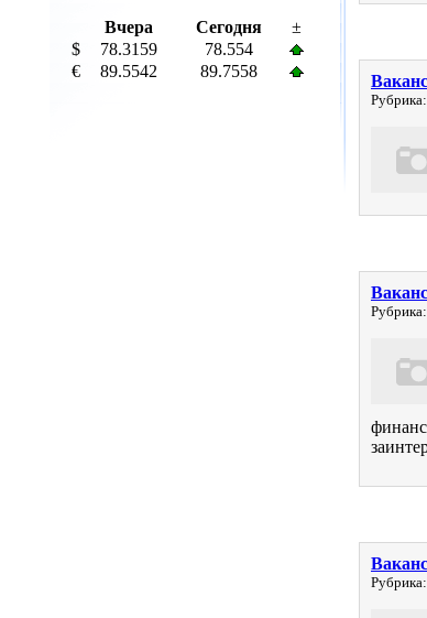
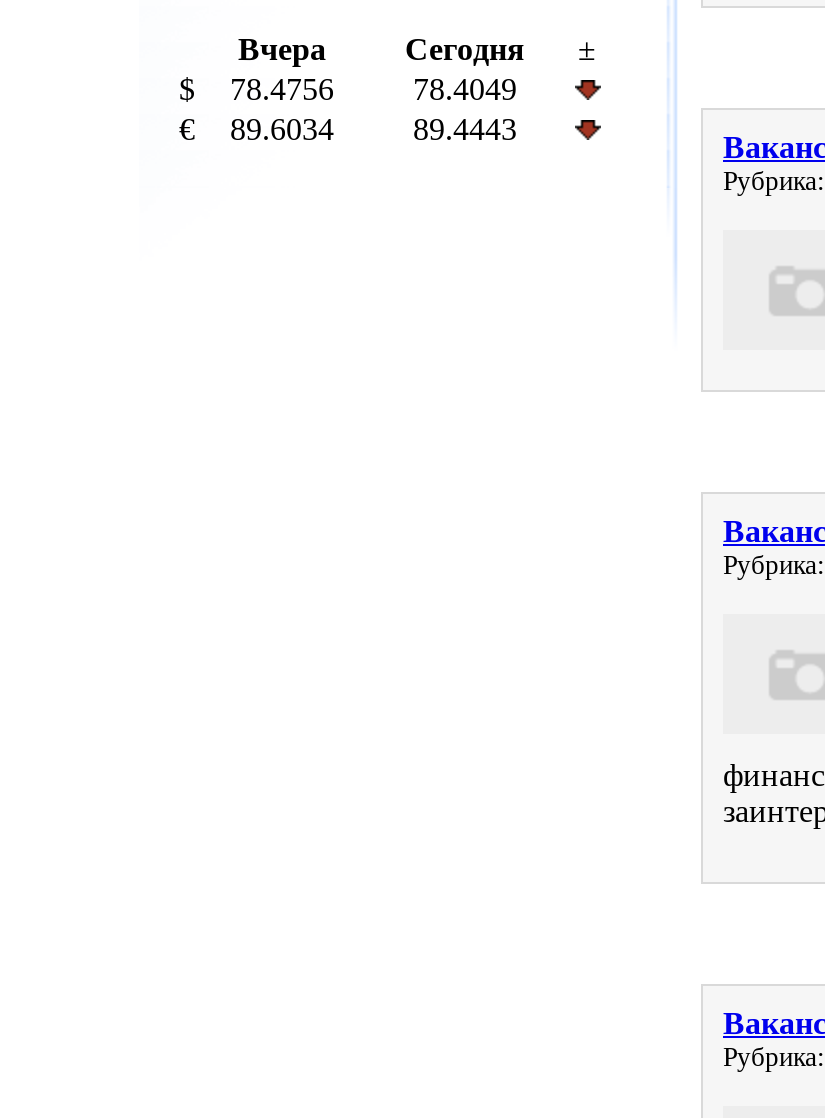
[100,40,157,58] 78.3159 -> [230,72,334,106] 78.4756
[205,40,253,58] 78.554 -> [413,72,517,106] 78.4049
[100,62,157,80] 89.5542 -> [230,112,334,146] 89.6034
[200,62,258,80] 89.7558 -> [413,112,517,146] 89.4443

